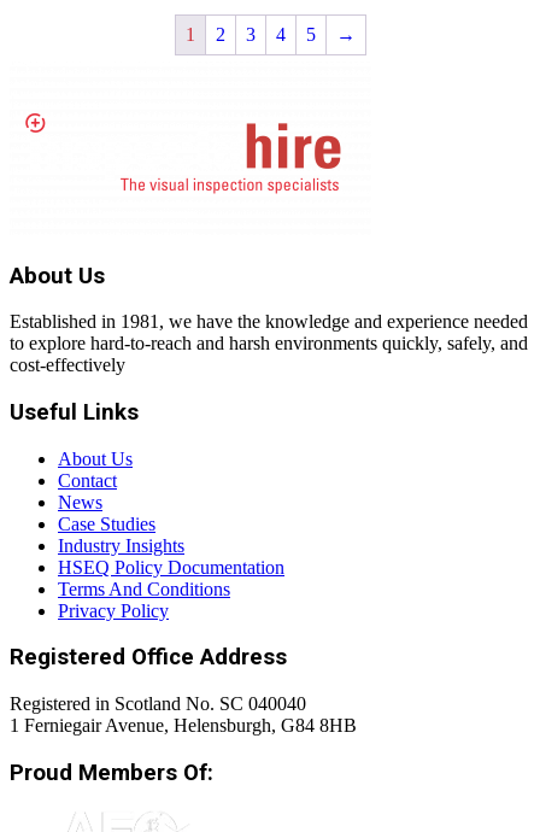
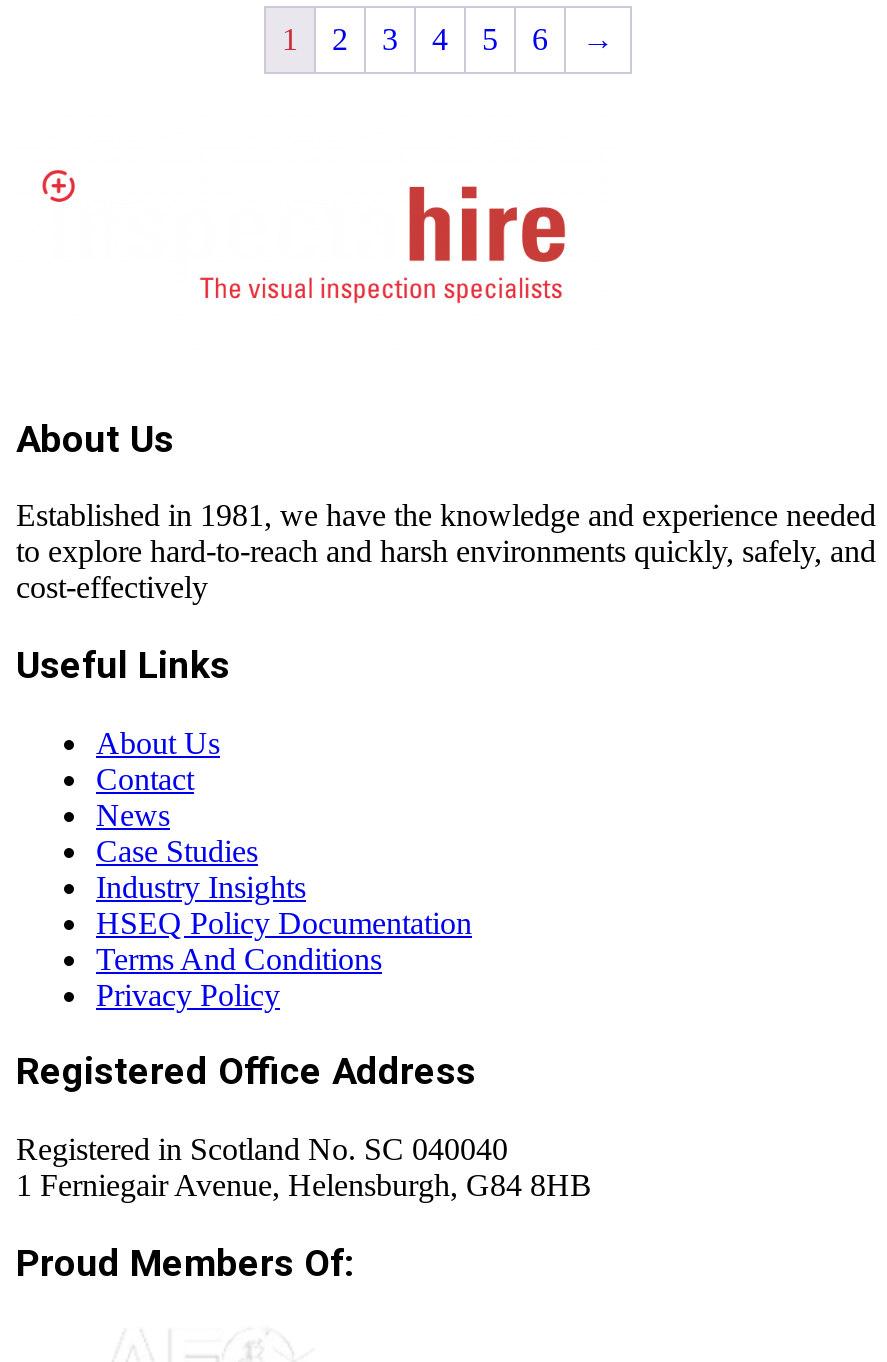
none -> [532,22,548,56] 6

